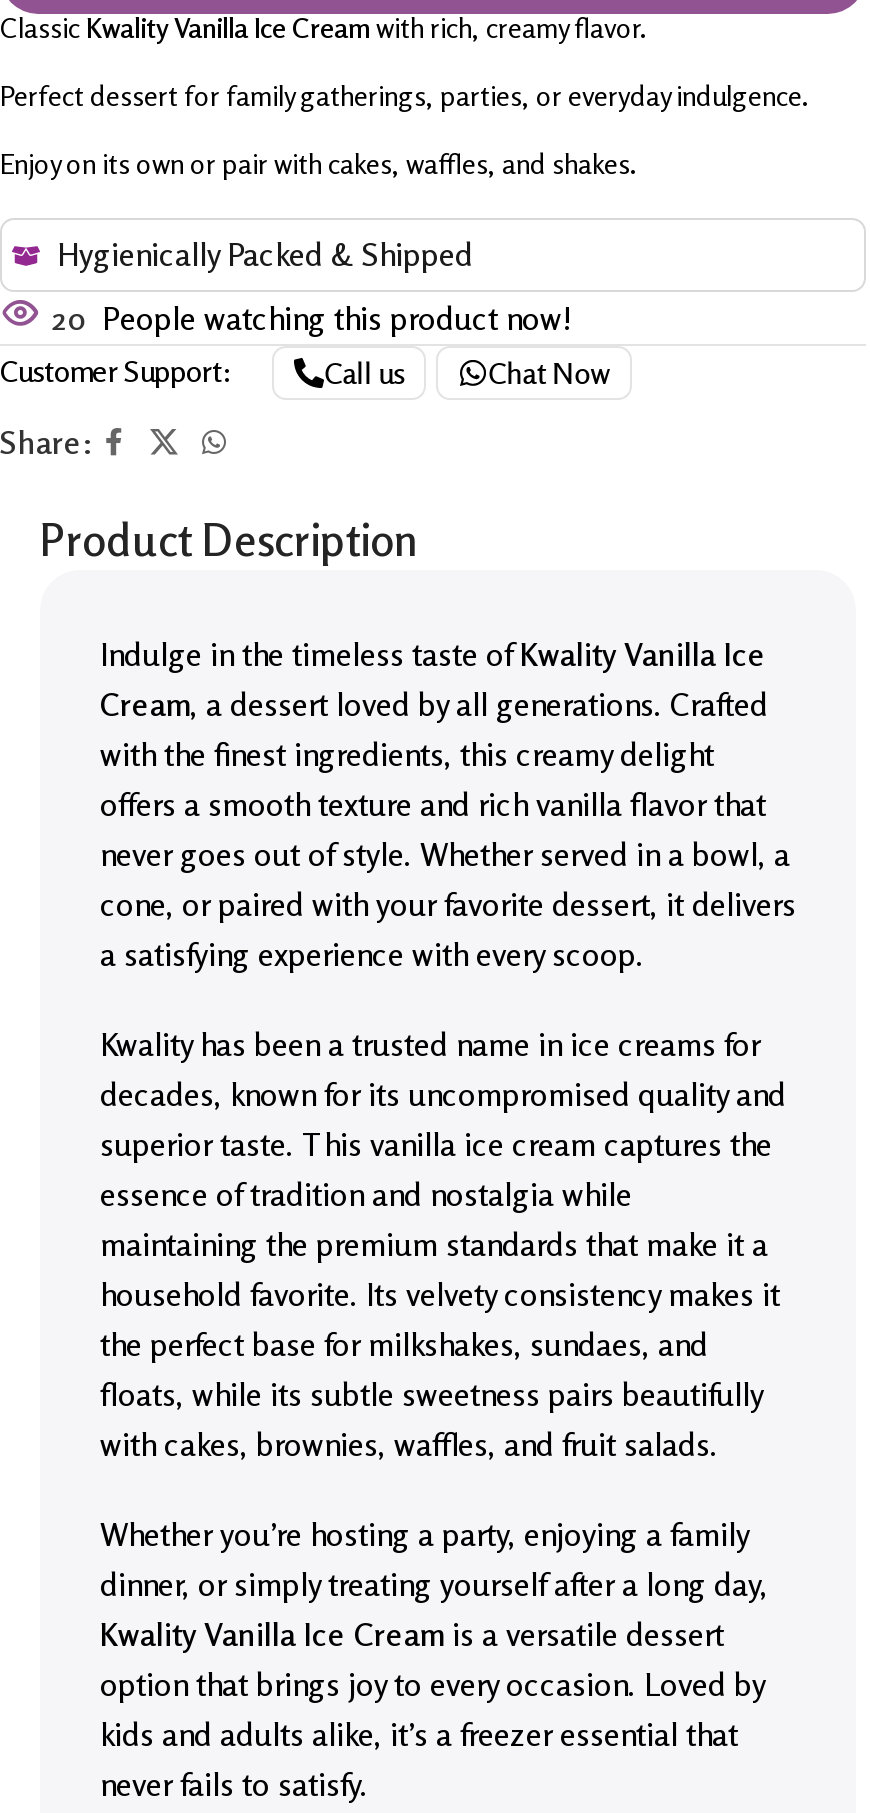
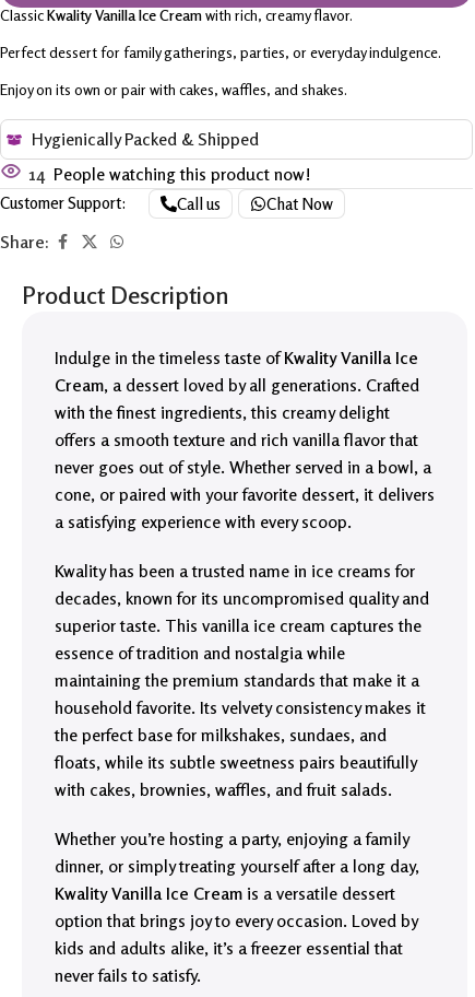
[52,298,574,338] 20 People watching this product now! -> [28,163,311,185] 14 People watching this product now!

